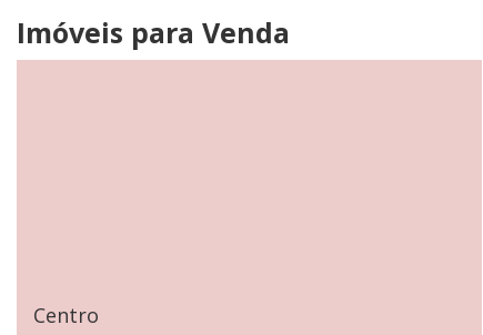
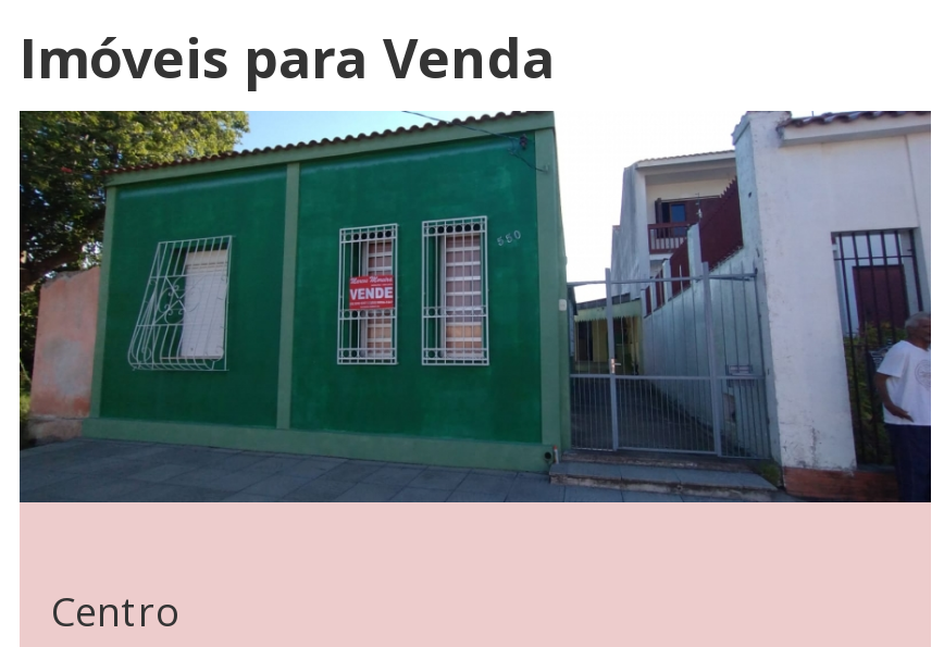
none -> [17,109,933,505] [image]

